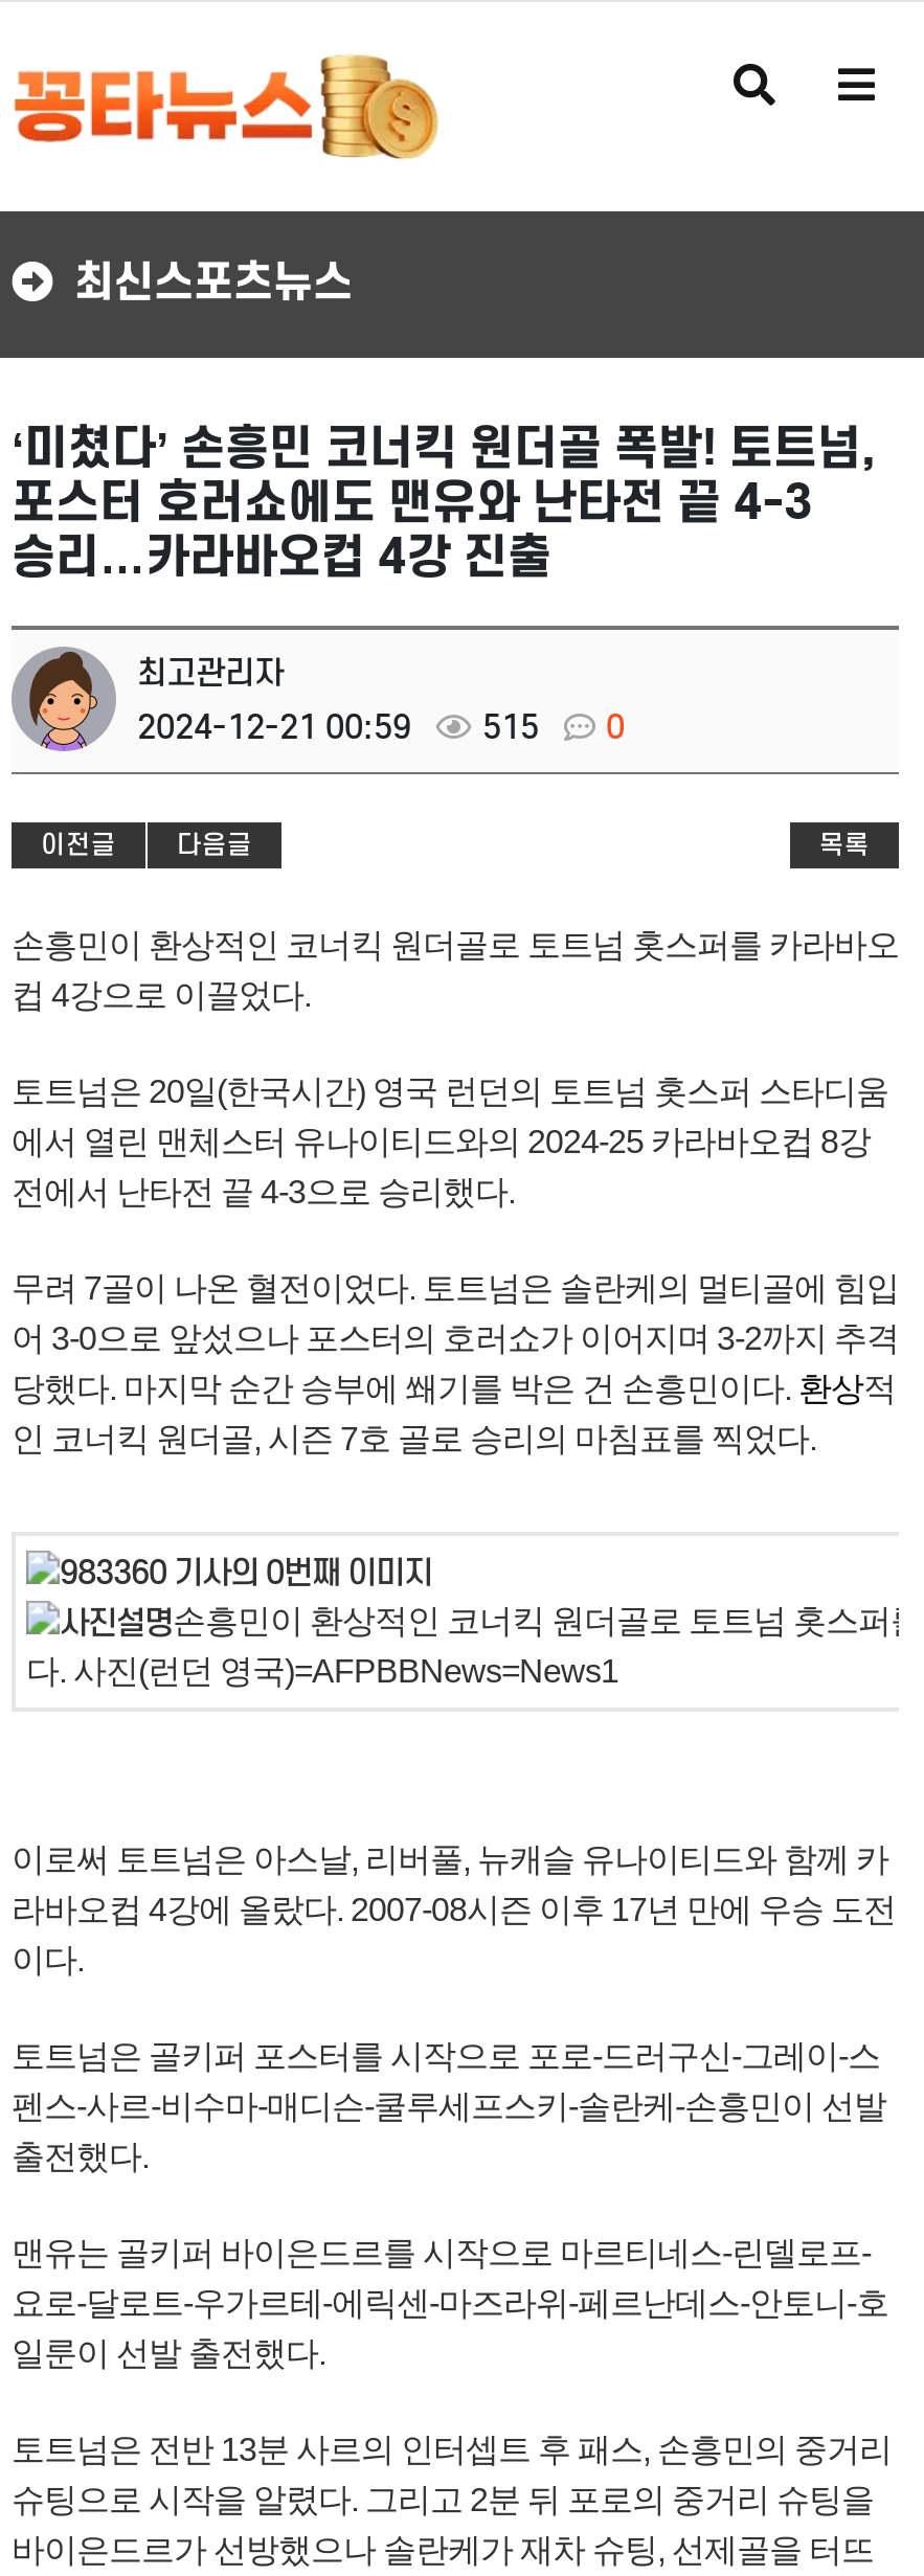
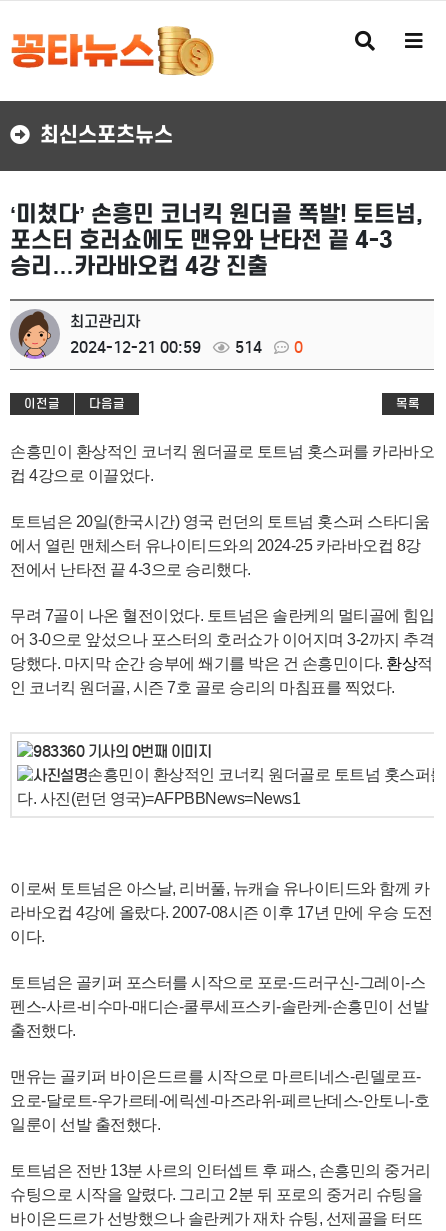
[137,707,625,747] 2024-12-21 00:59 515 0 -> [70,338,303,357] 2024-12-21 00:59 514 0

